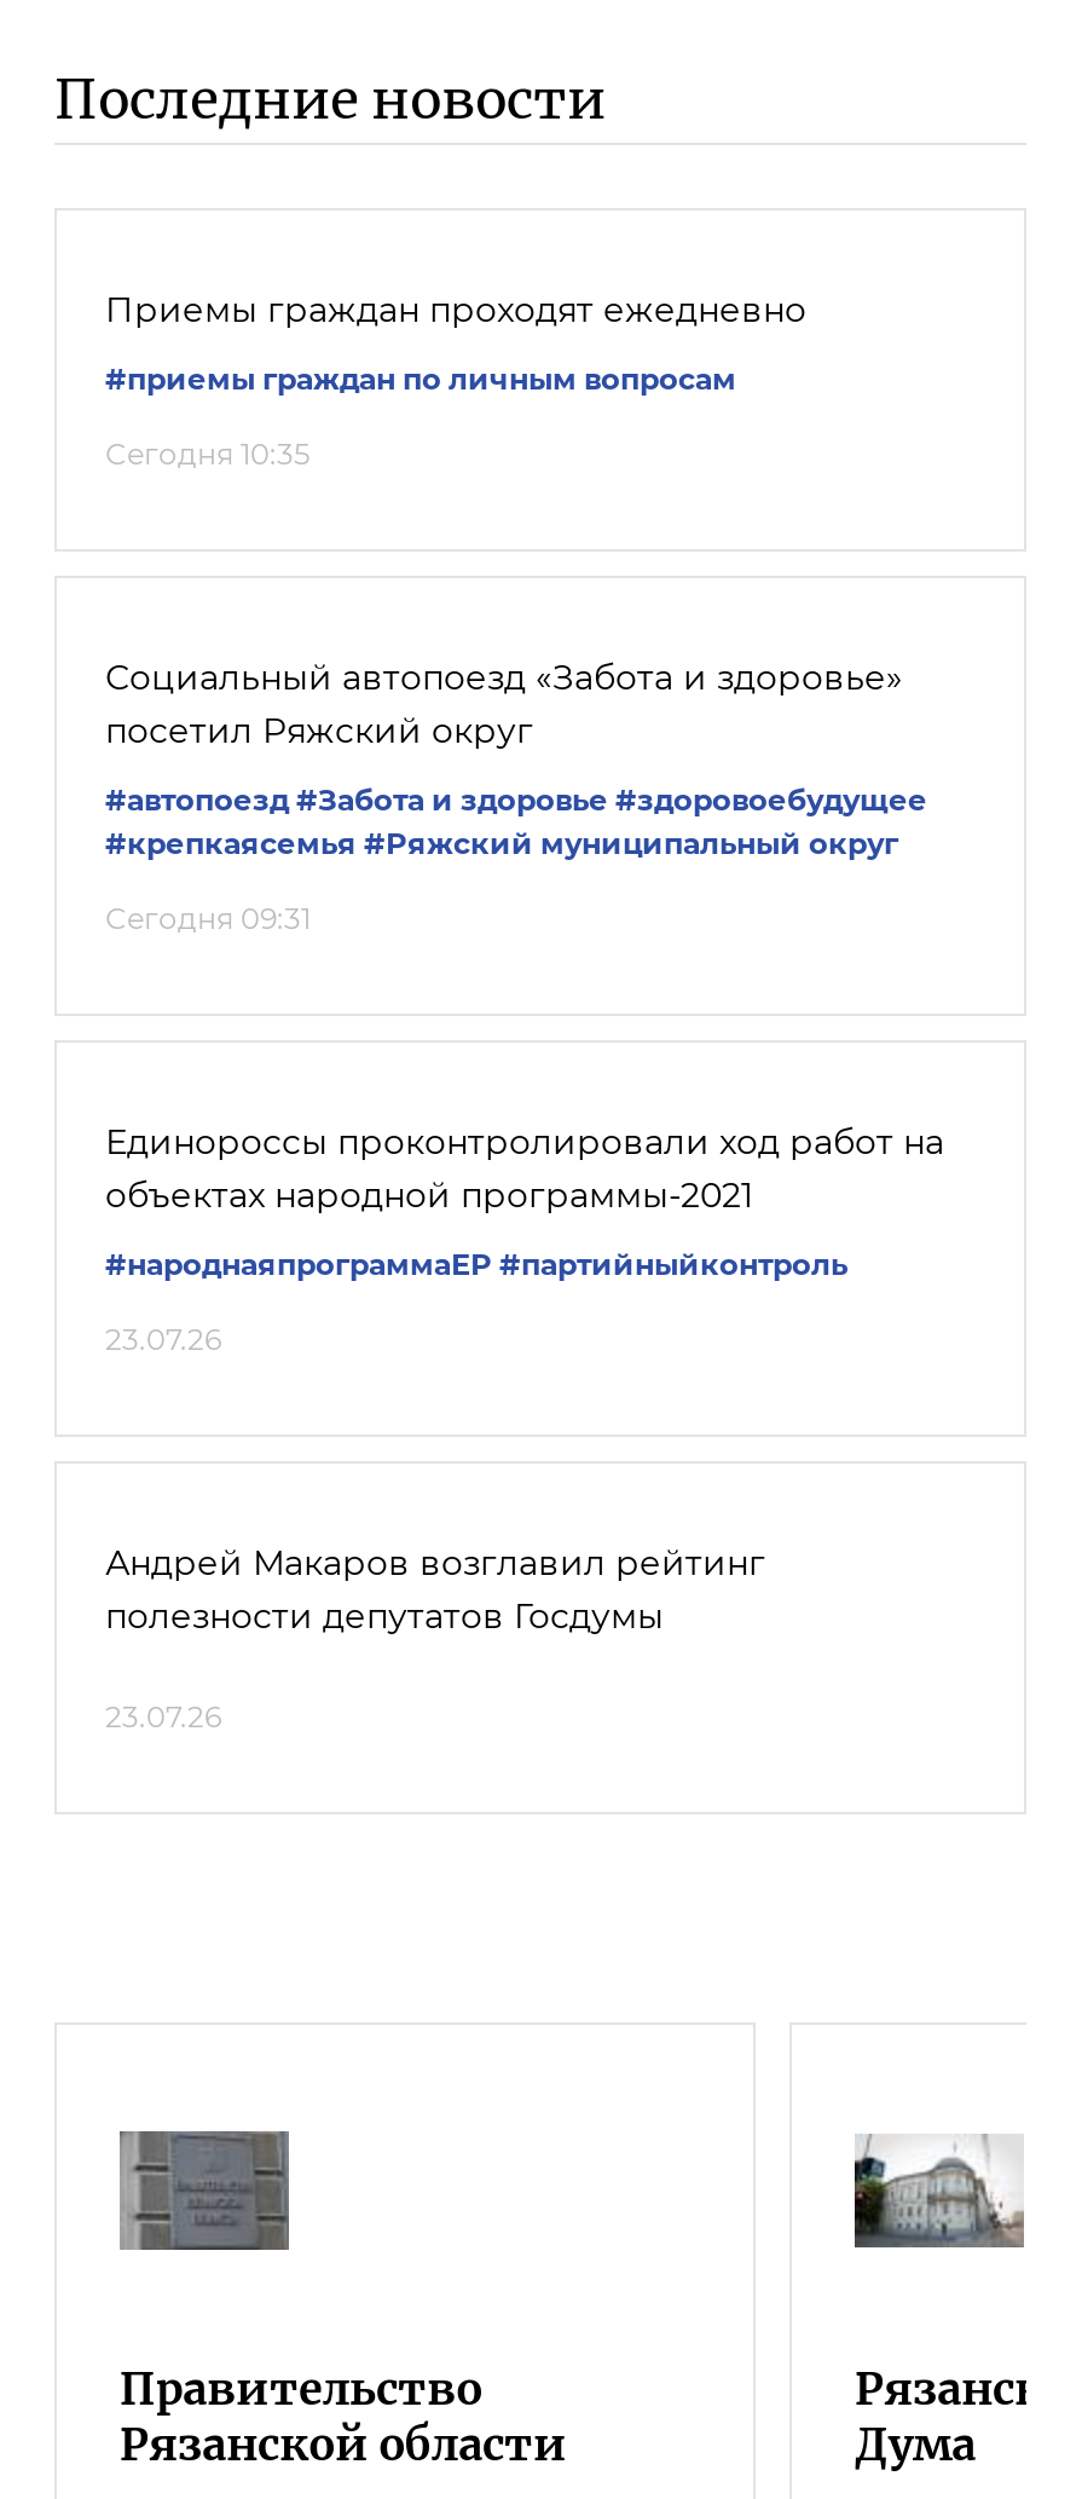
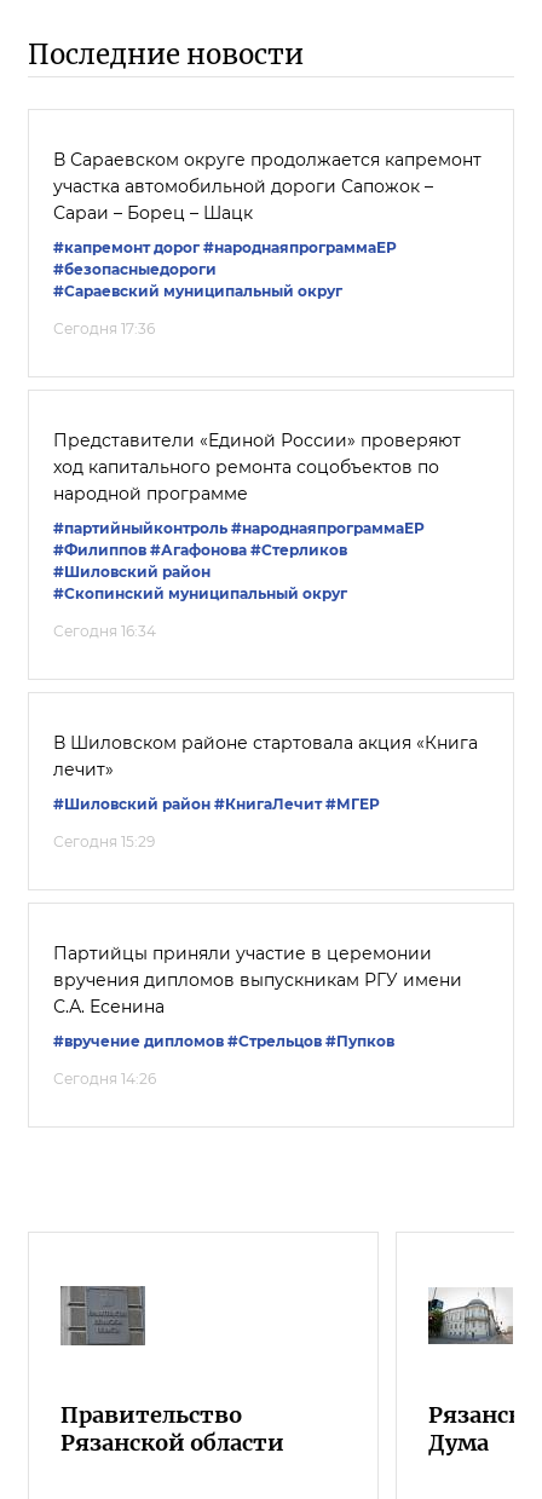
[105,288,806,472] Приемы граждан проходят ежедневно | #приемы граждан по личным вопросам | Сегодня 10:35 -> [53,149,482,338] В Сараевском округе продолжается капремонт | участка автомобильной дороги Сапожок – | Сараи – Борец – Шацк | #капремонт дорог #народнаяпрограммаЕР | #безопасныедороги | #Сараевский муниципальный округ | Сегодня 17:36
[105,656,927,936] Социальный автопоезд «Забота и здоровье» | посетил Ряжский округ | #автопоезд #Забота и здоровье #здоровоебудущее | #крепкаясемья #Ряжский муниципальный округ | Сегодня 09:31 -> [53,429,461,640] Представители «Единой России» проверяют | ход капитального ремонта соцобъектов по | народной программе | #партийныйконтроль #народнаяпрограммаЕР | #Филиппов #Агафонова #Стерликов | #Шиловский район | #Скопинский муниципальный округ | Сегодня 16:34
[105,1120,944,1357] Единороссы проконтролировали ход работ на | объектах народной программы-2021 | #народнаяпрограммаЕР #партийныйконтроль | 23.07.26 -> [53,732,478,851] В Шиловском районе стартовала акция «Книга | лечит» | #Шиловский район #КнигаЛечит #МГЕР | Сегодня 15:29
[105,1541,765,1735] Андрей Макаров возглавил рейтинг | полезности депутатов Госдумы | 23.07.26 -> [53,942,462,1088] Партийцы приняли участие в церемонии | вручения дипломов выпускникам РГУ имени | С.А. Есенина | #вручение дипломов #Стрельцов #Пупков | Сегодня 14:26

